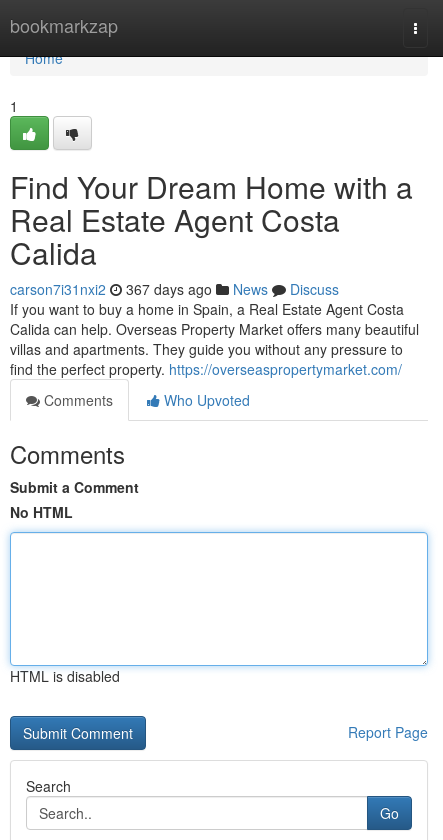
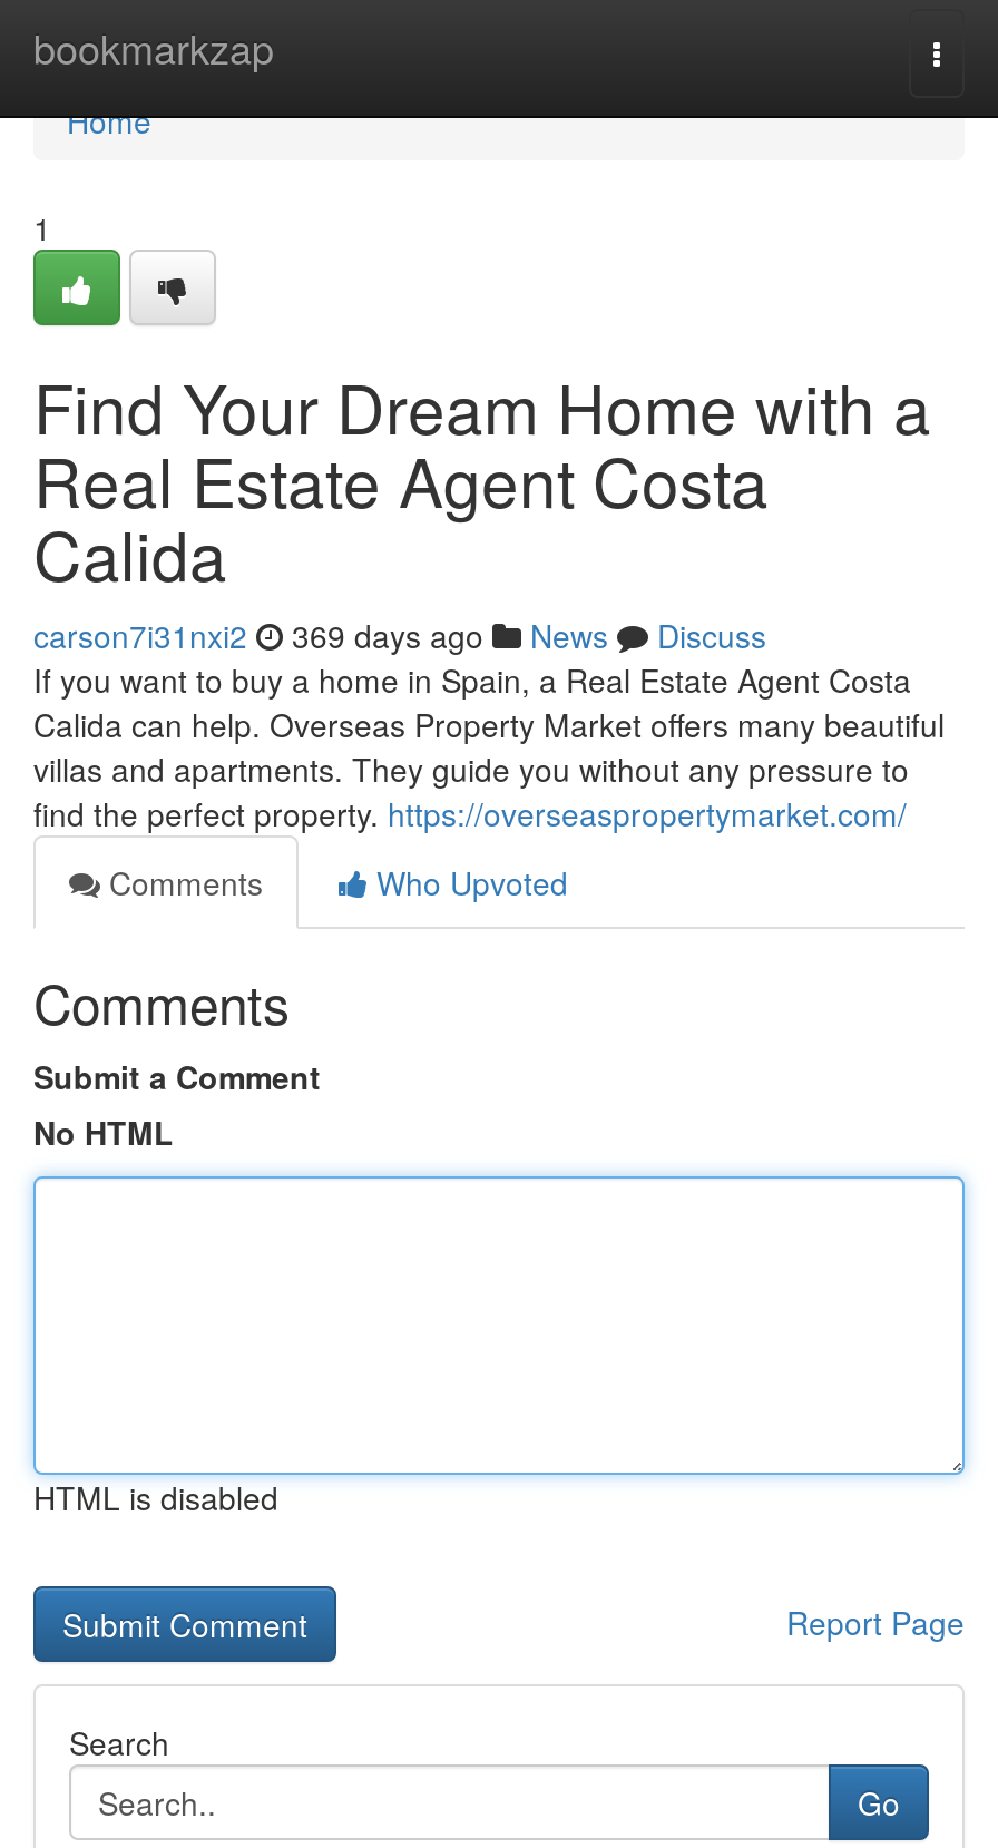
[10,279,339,299] carson7i31nxi2 367 days ago News Discuss -> [33,613,766,657] carson7i31nxi2 369 days ago News Discuss

